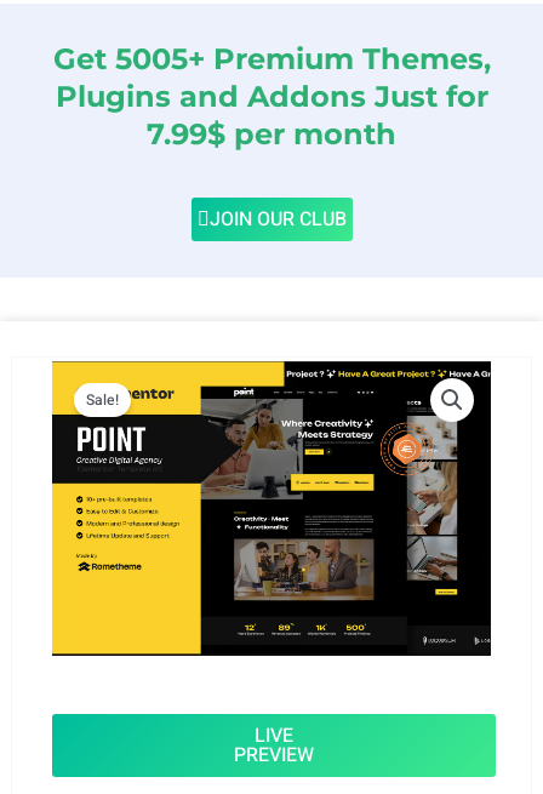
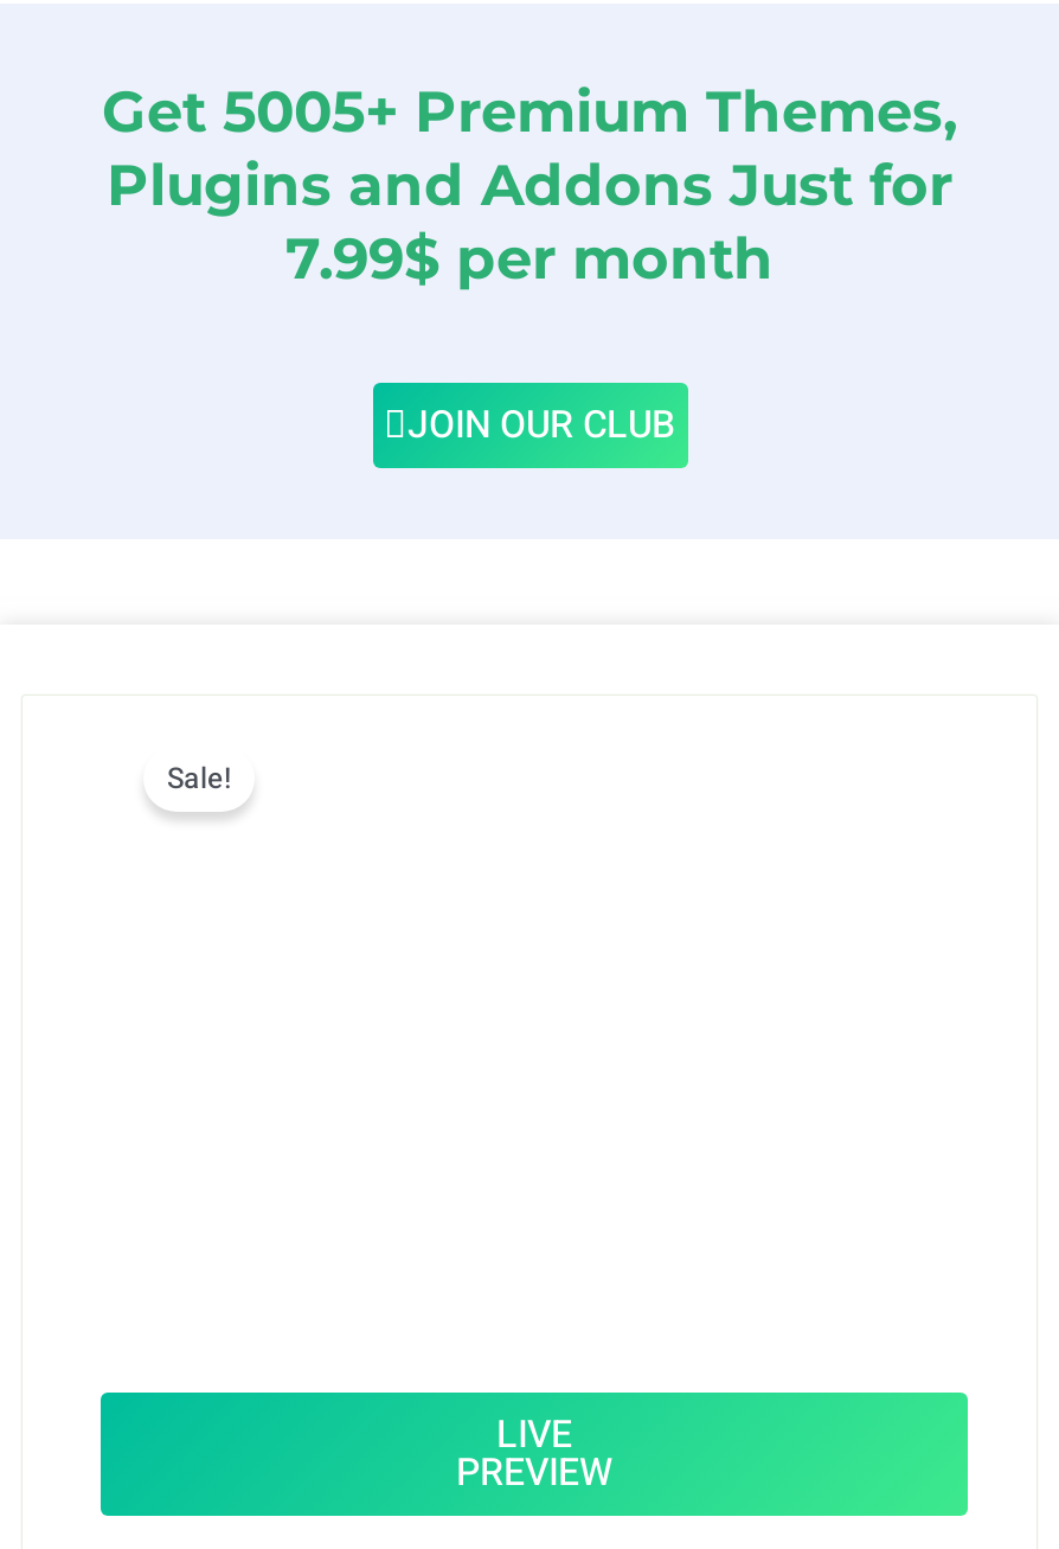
[51,360,492,657] [image] -> none

